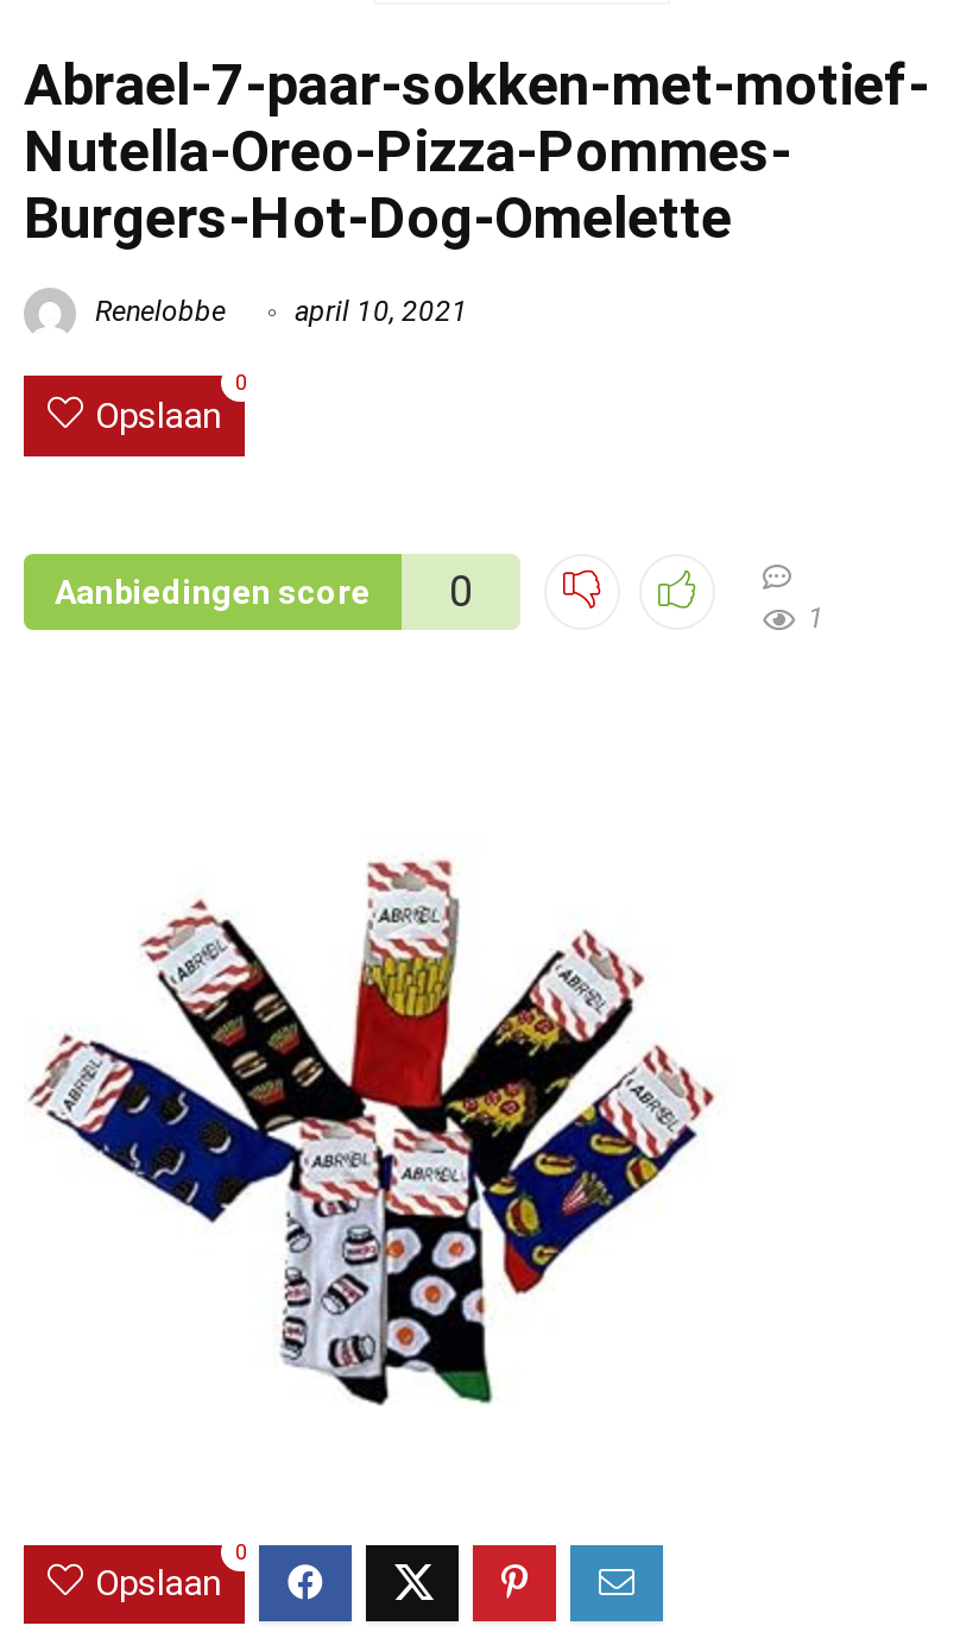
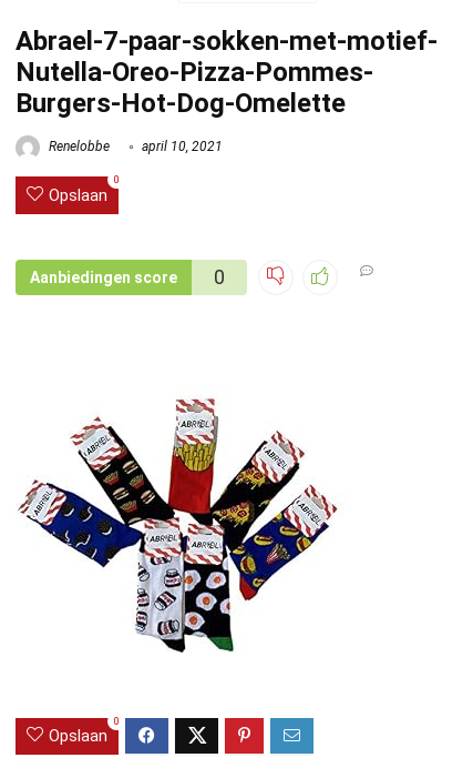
[808,601,825,635] 1 -> none

